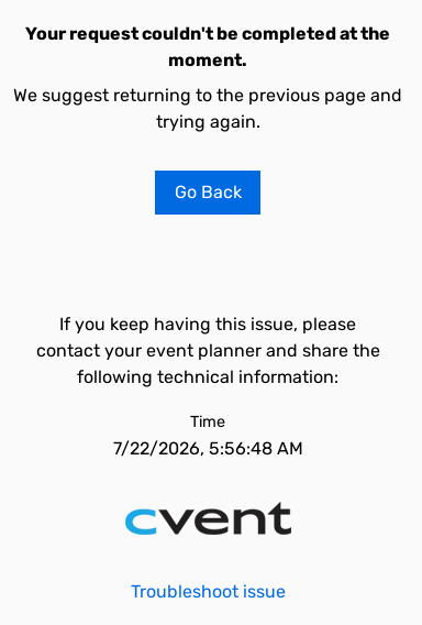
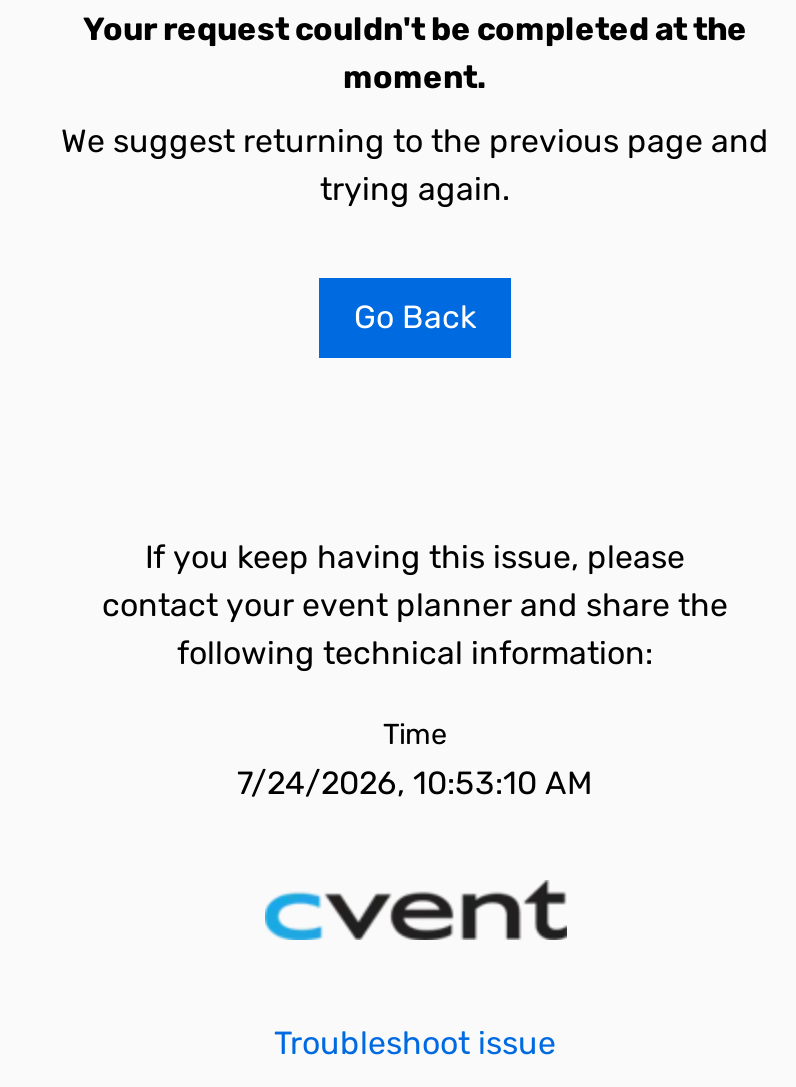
[113,438,303,459] 7/22/2026, 5:56:48 AM -> [237,764,593,802] 7/24/2026, 10:53:10 AM

